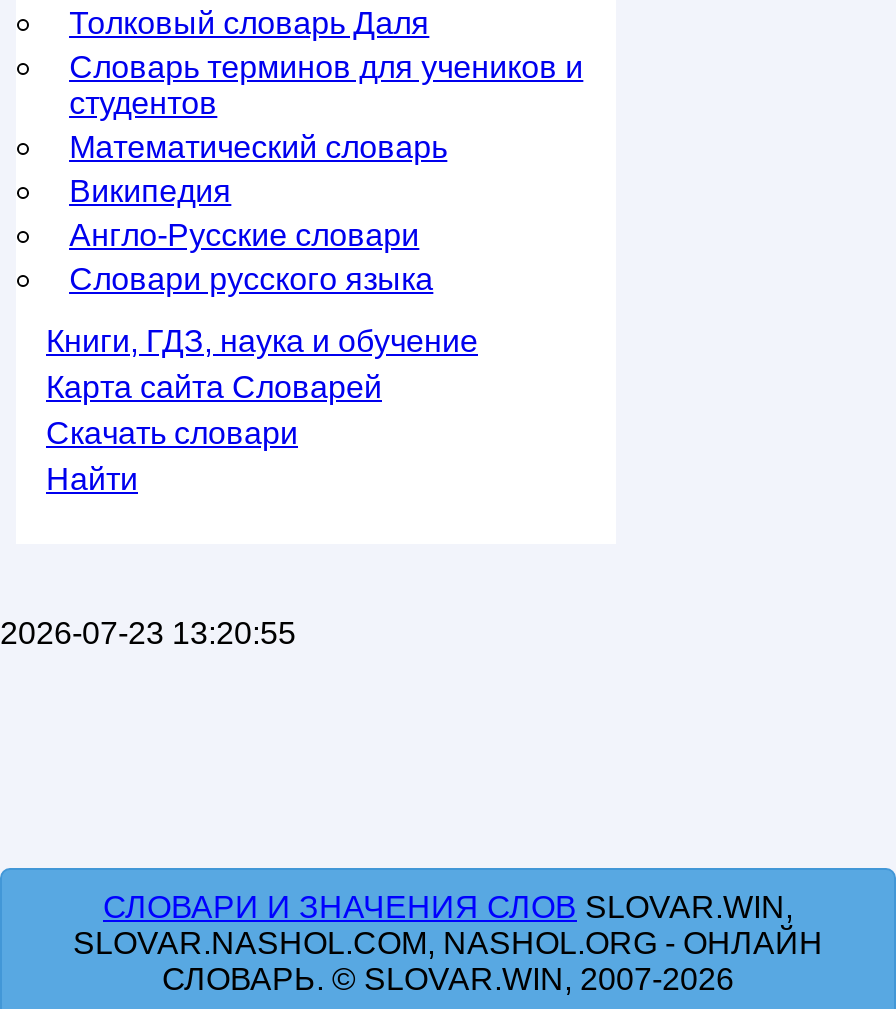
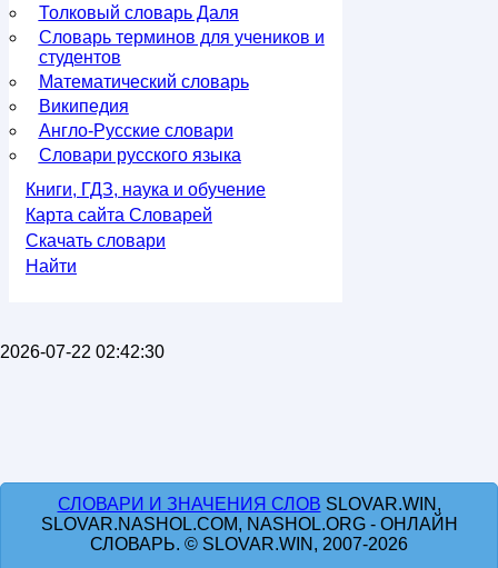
[0,616,296,650] 2026-07-23 13:20:55 -> [0,342,165,361] 2026-07-22 02:42:30

